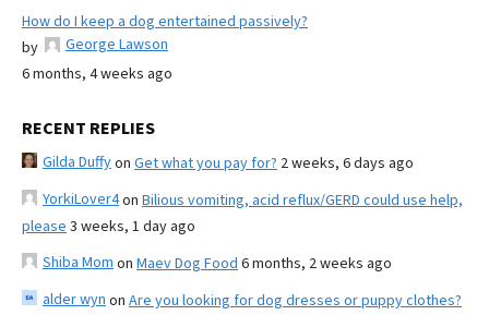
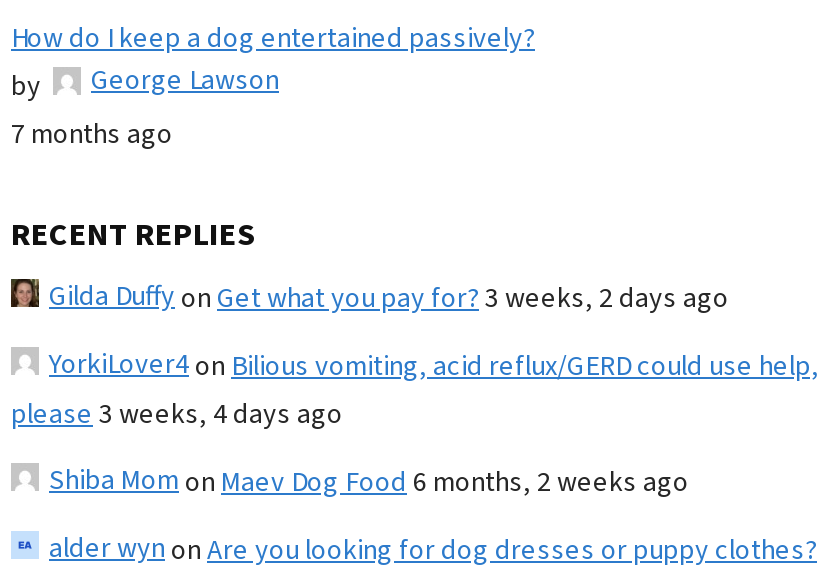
[22,63,172,85] 6 months, 4 weeks ago -> [11,114,173,154] 7 months ago
[43,151,414,174] Gilda Duffyon Get what you pay for? 2 weeks, 6 days ago -> [49,276,729,318] Gilda Duffyon Get what you pay for? 3 weeks, 2 days ago
[22,215,195,237] please 3 weeks, 1 day ago -> [11,394,343,434] please 3 weeks, 4 days ago

